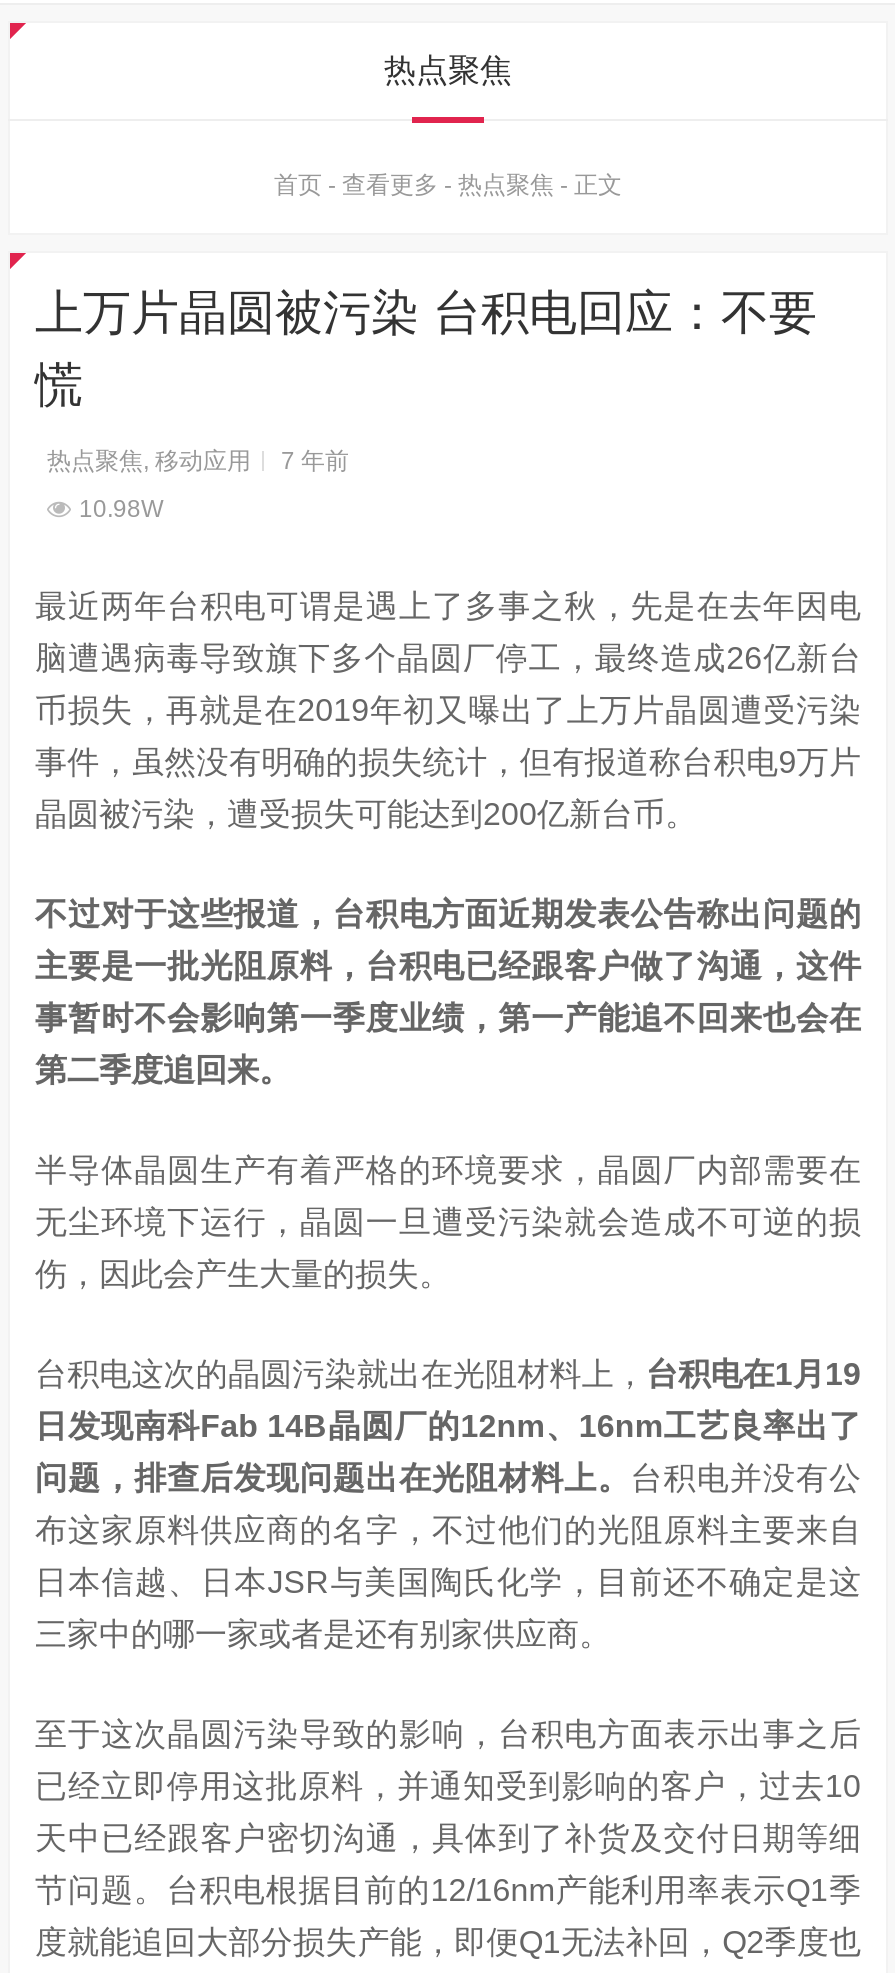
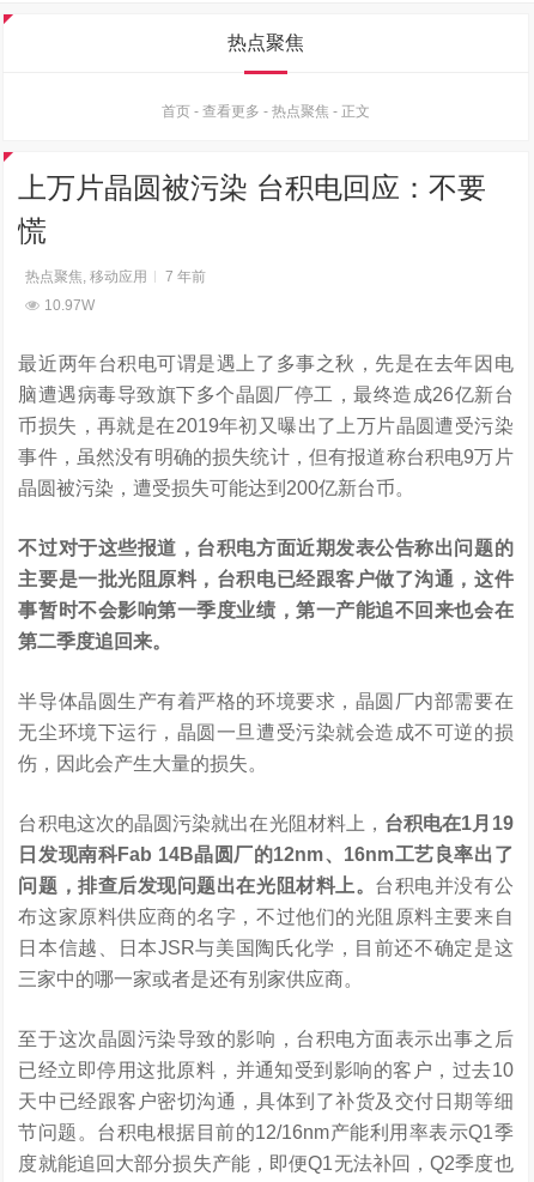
[79,495,163,523] 10.98W -> [45,297,95,314] 10.97W

